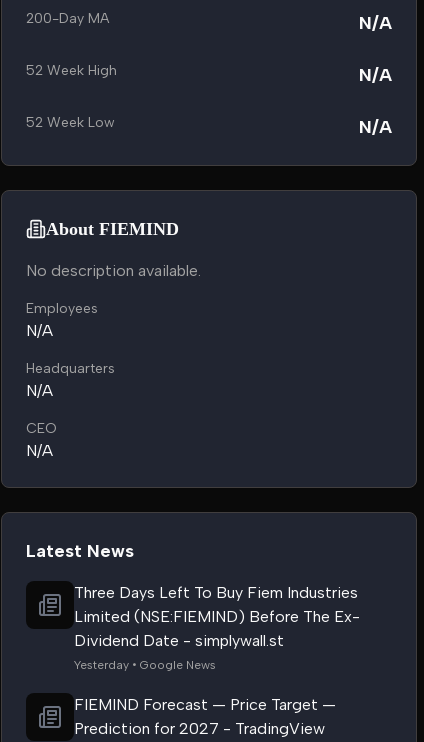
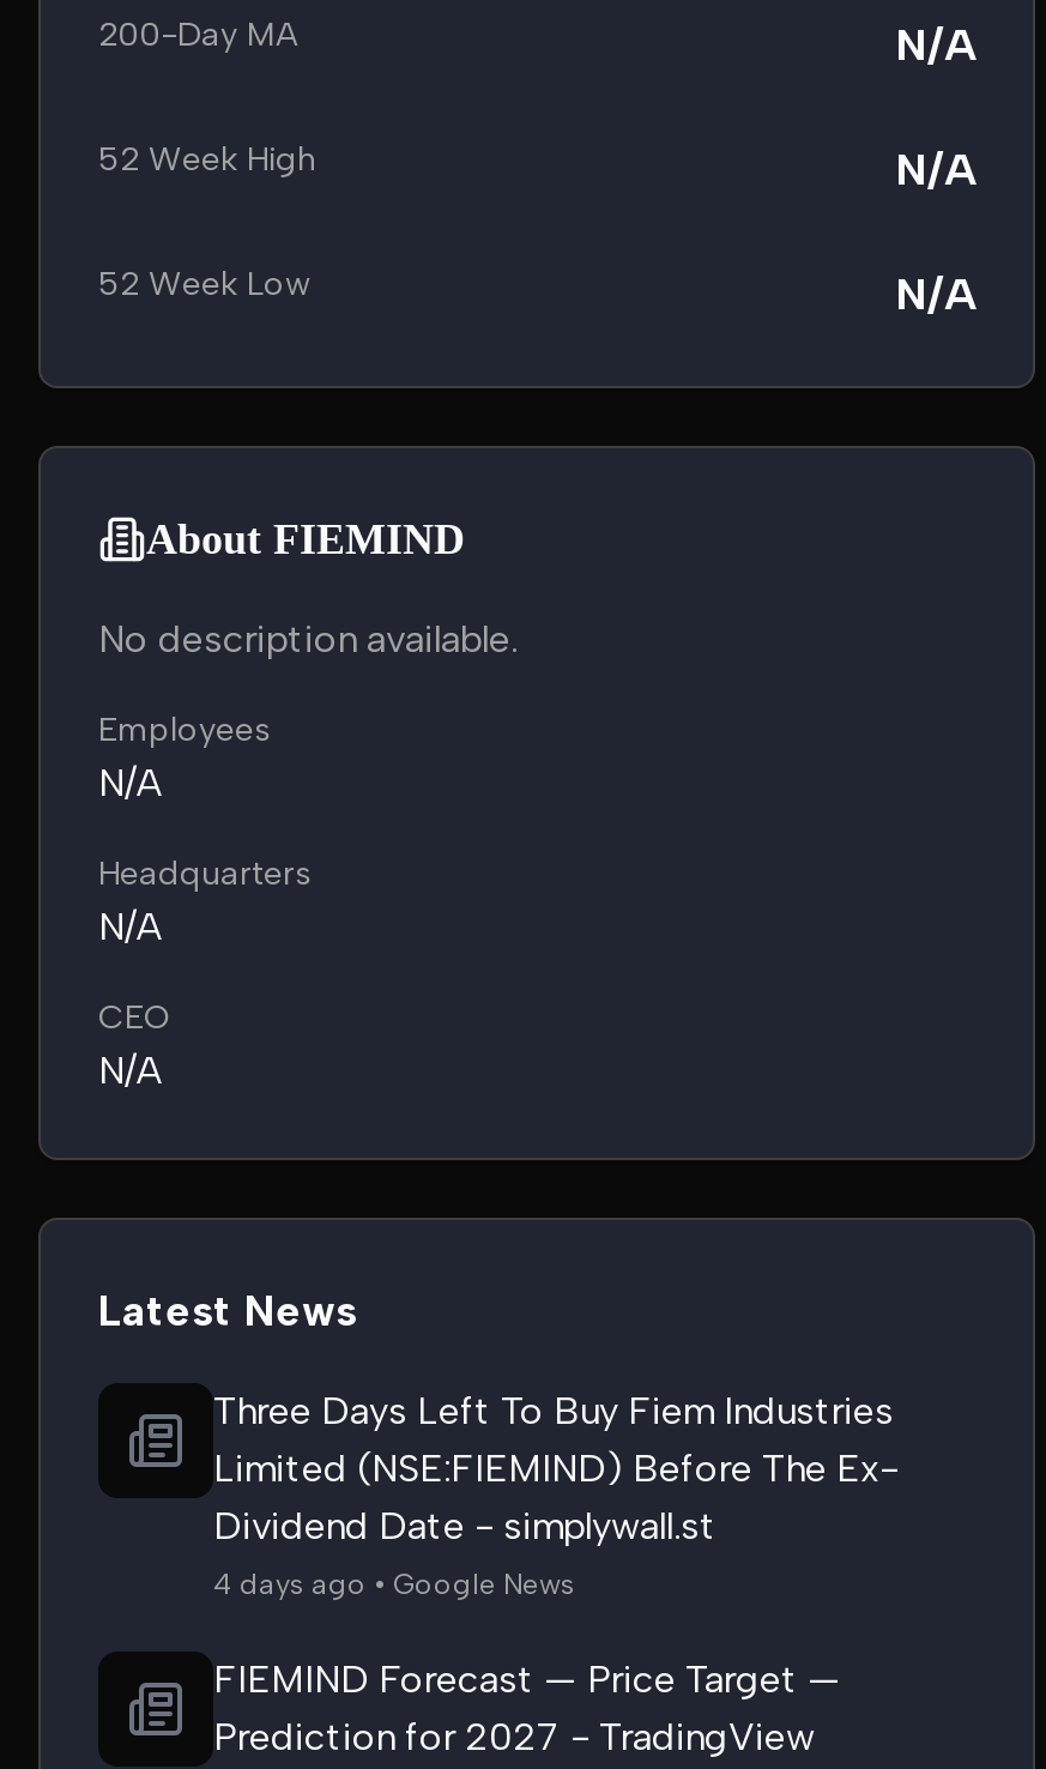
[74,658,216,672] Yesterday • Google News -> [213,1568,575,1601] 4 days ago • Google News

